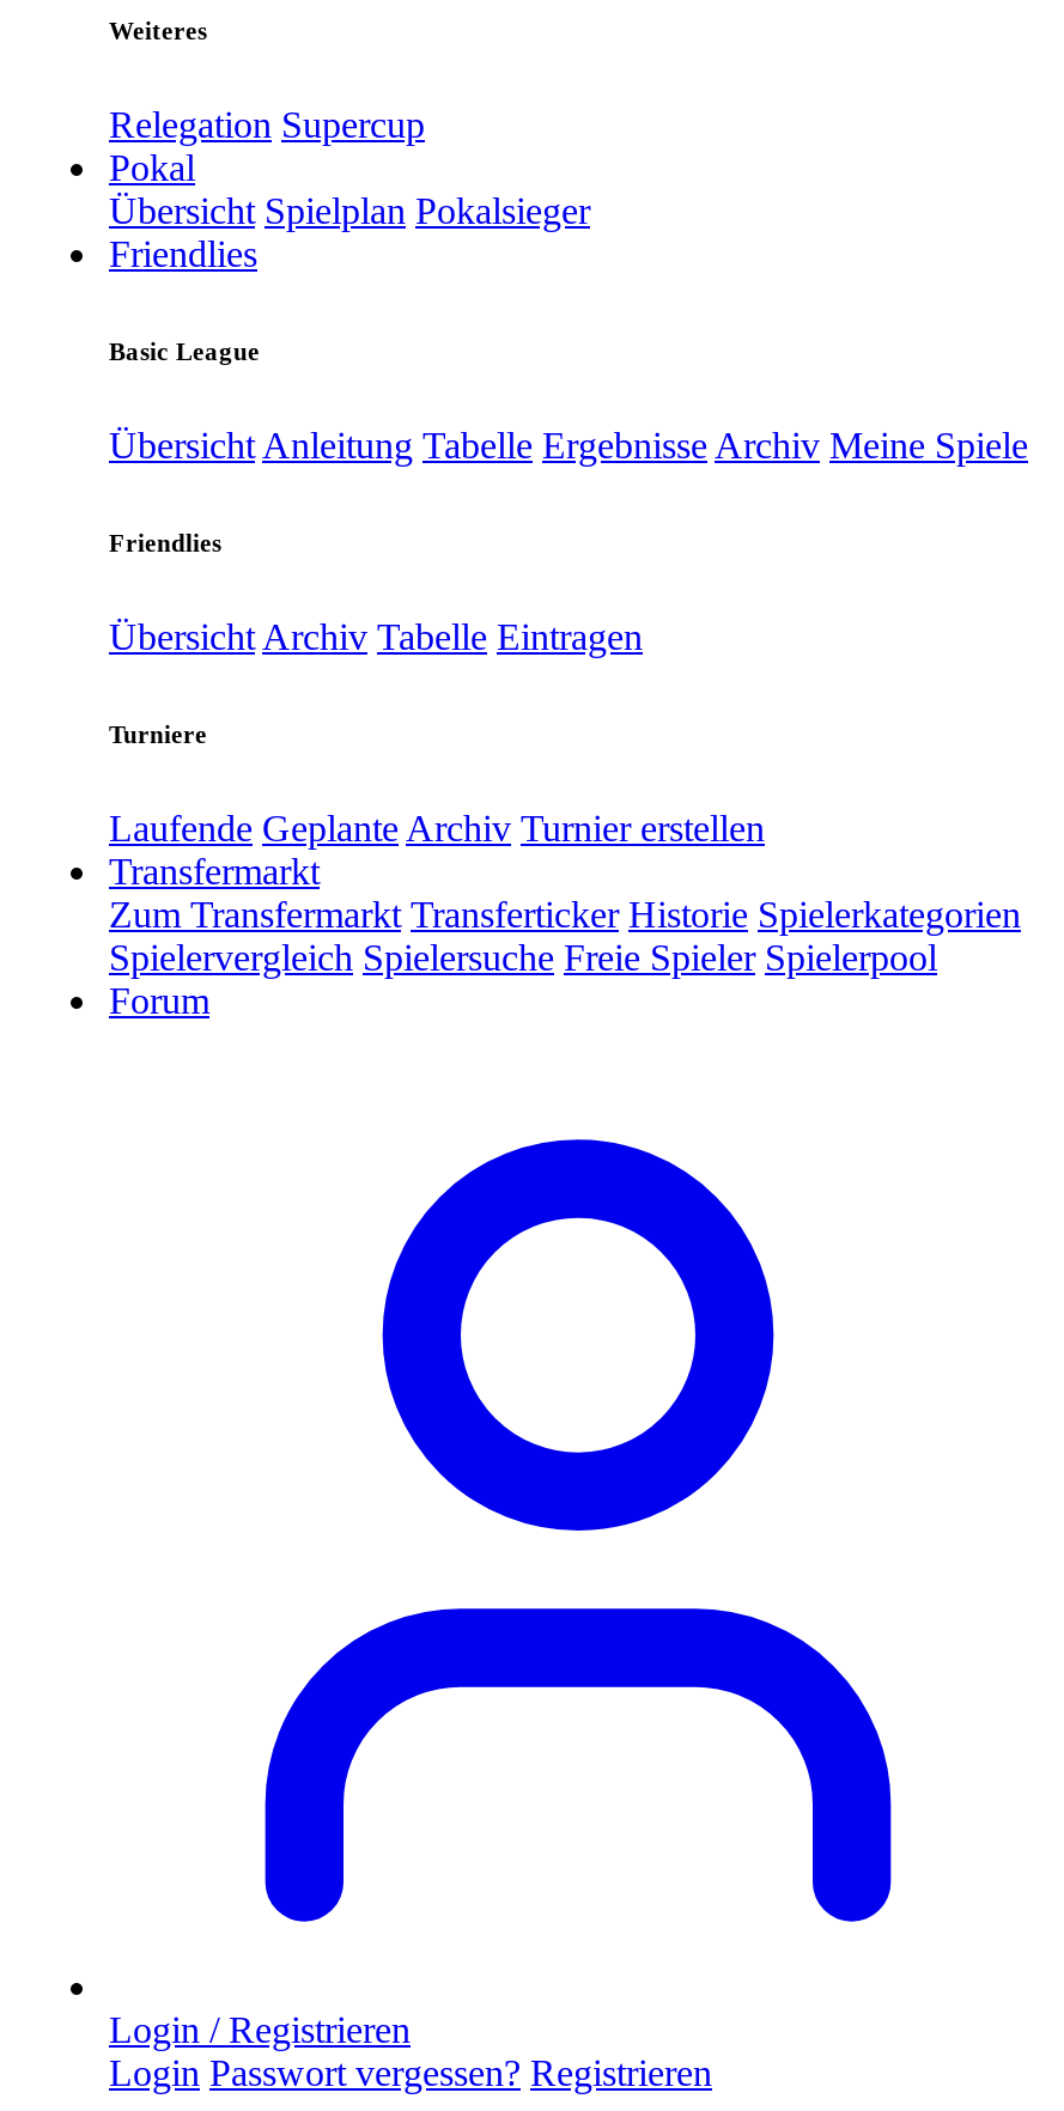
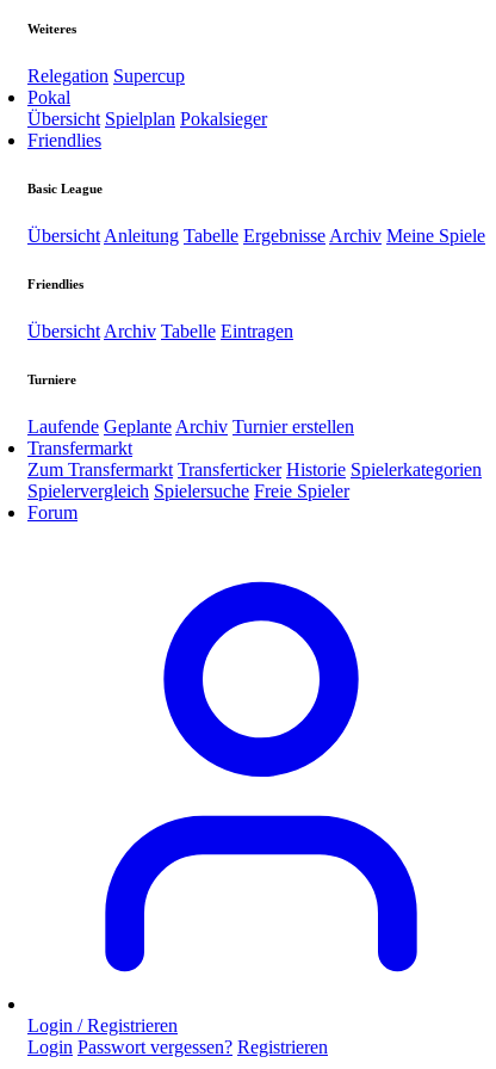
[109,936,937,977] Spielervergleich Spielersuche Freie Spieler Spielerpool -> [27,480,349,501] Spielervergleich Spielersuche Freie Spieler

